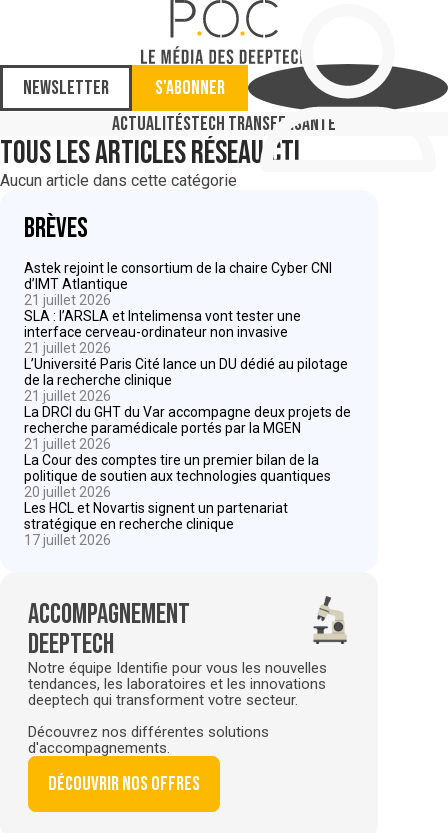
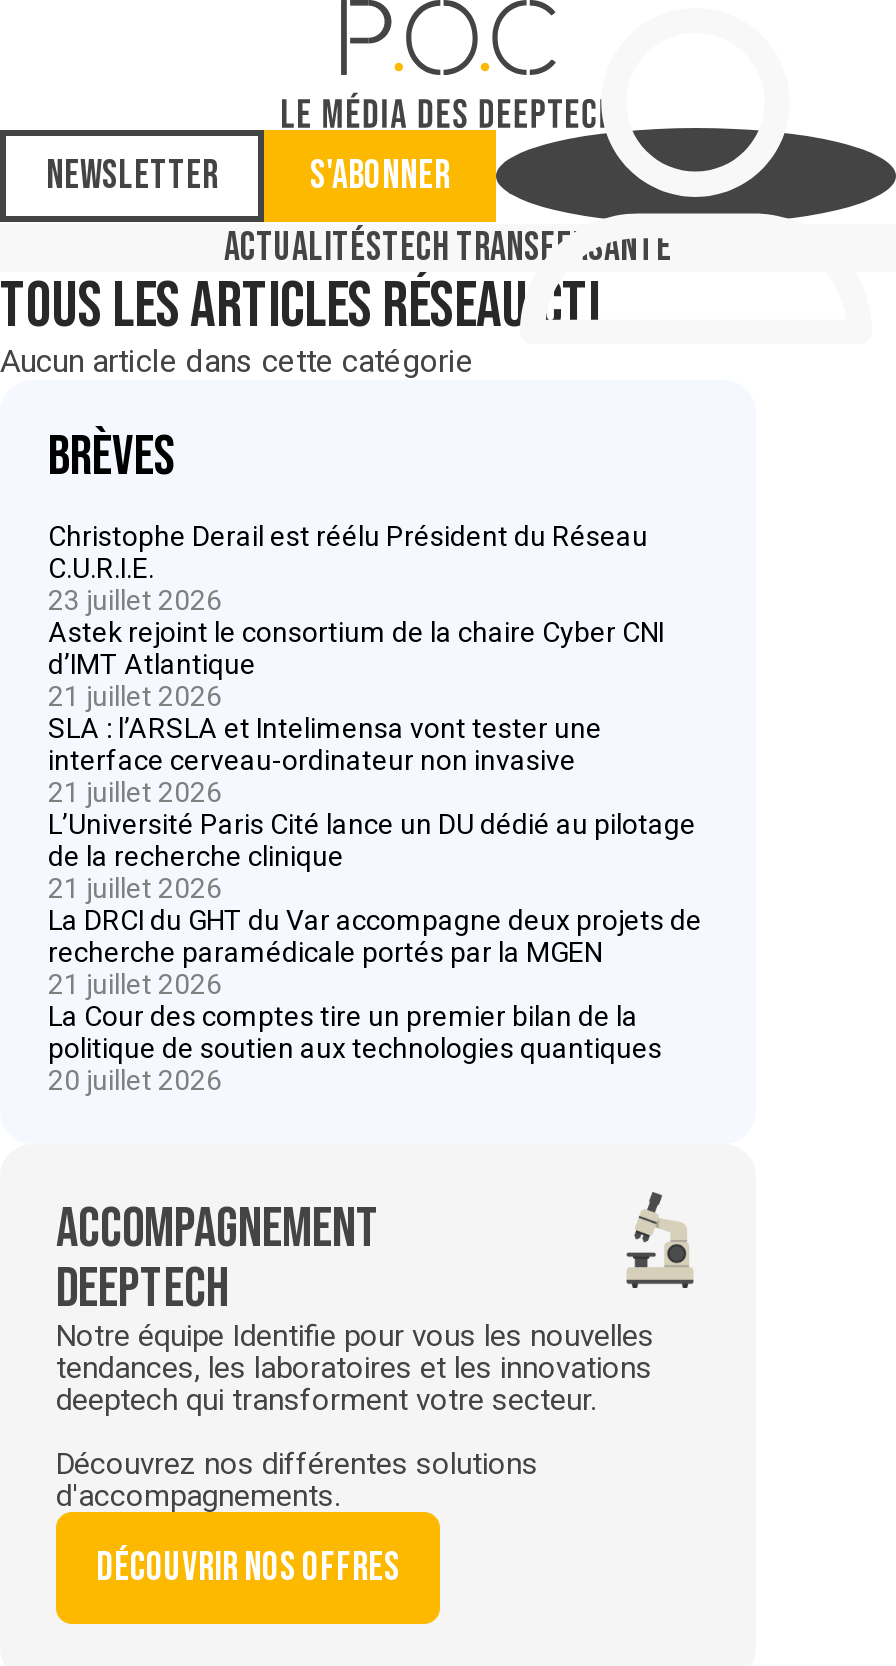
none -> [48,520,648,616] Christophe Derail est réélu Président du Réseau | C.U.R.I.E. | 23 juillet 2026
moved [24,260,351,500] -> [48,616,702,1096]: Astek rejoint le consortium de la chaire Cyber CNI | d’IMT Atlantique | 21 juillet 2026 | ... | politique de soutien aux technologies quantiques | 20 juillet 2026
[24,500,288,548] Les HCL et Novartis signent un partenariat | stratégique en recherche clinique | 17 juillet 2026 -> none

